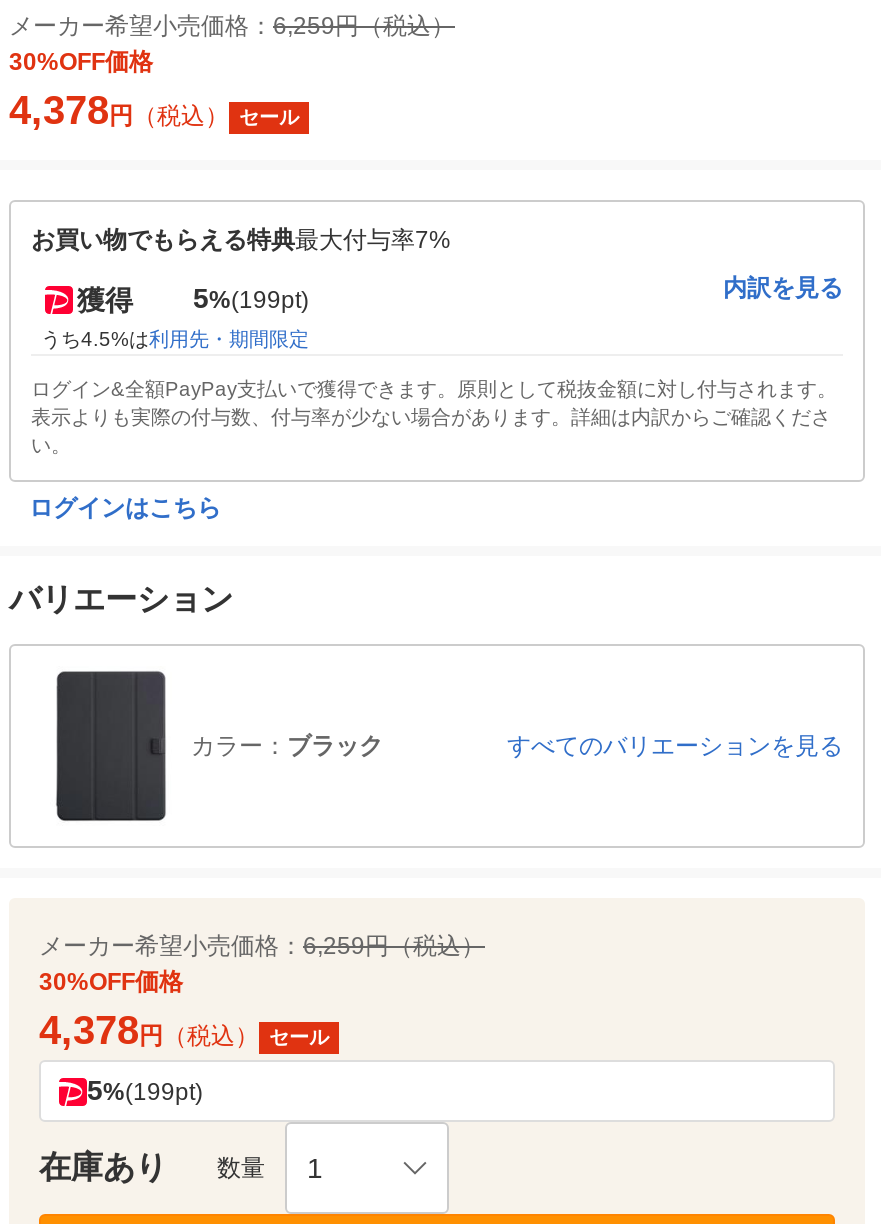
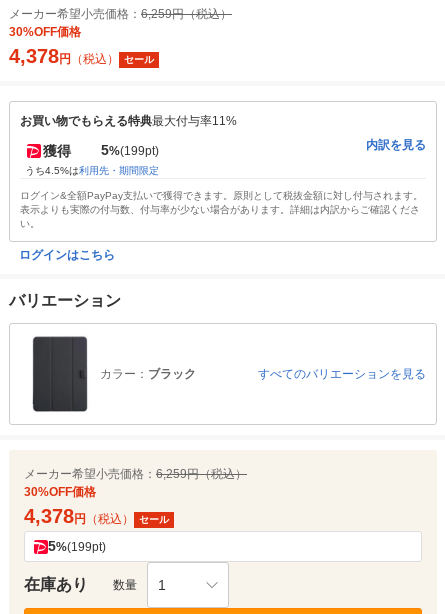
[31,227,451,255] お買い物でもらえる特典最大付与率7% -> [20,114,237,128] お買い物でもらえる特典最大付与率11%

